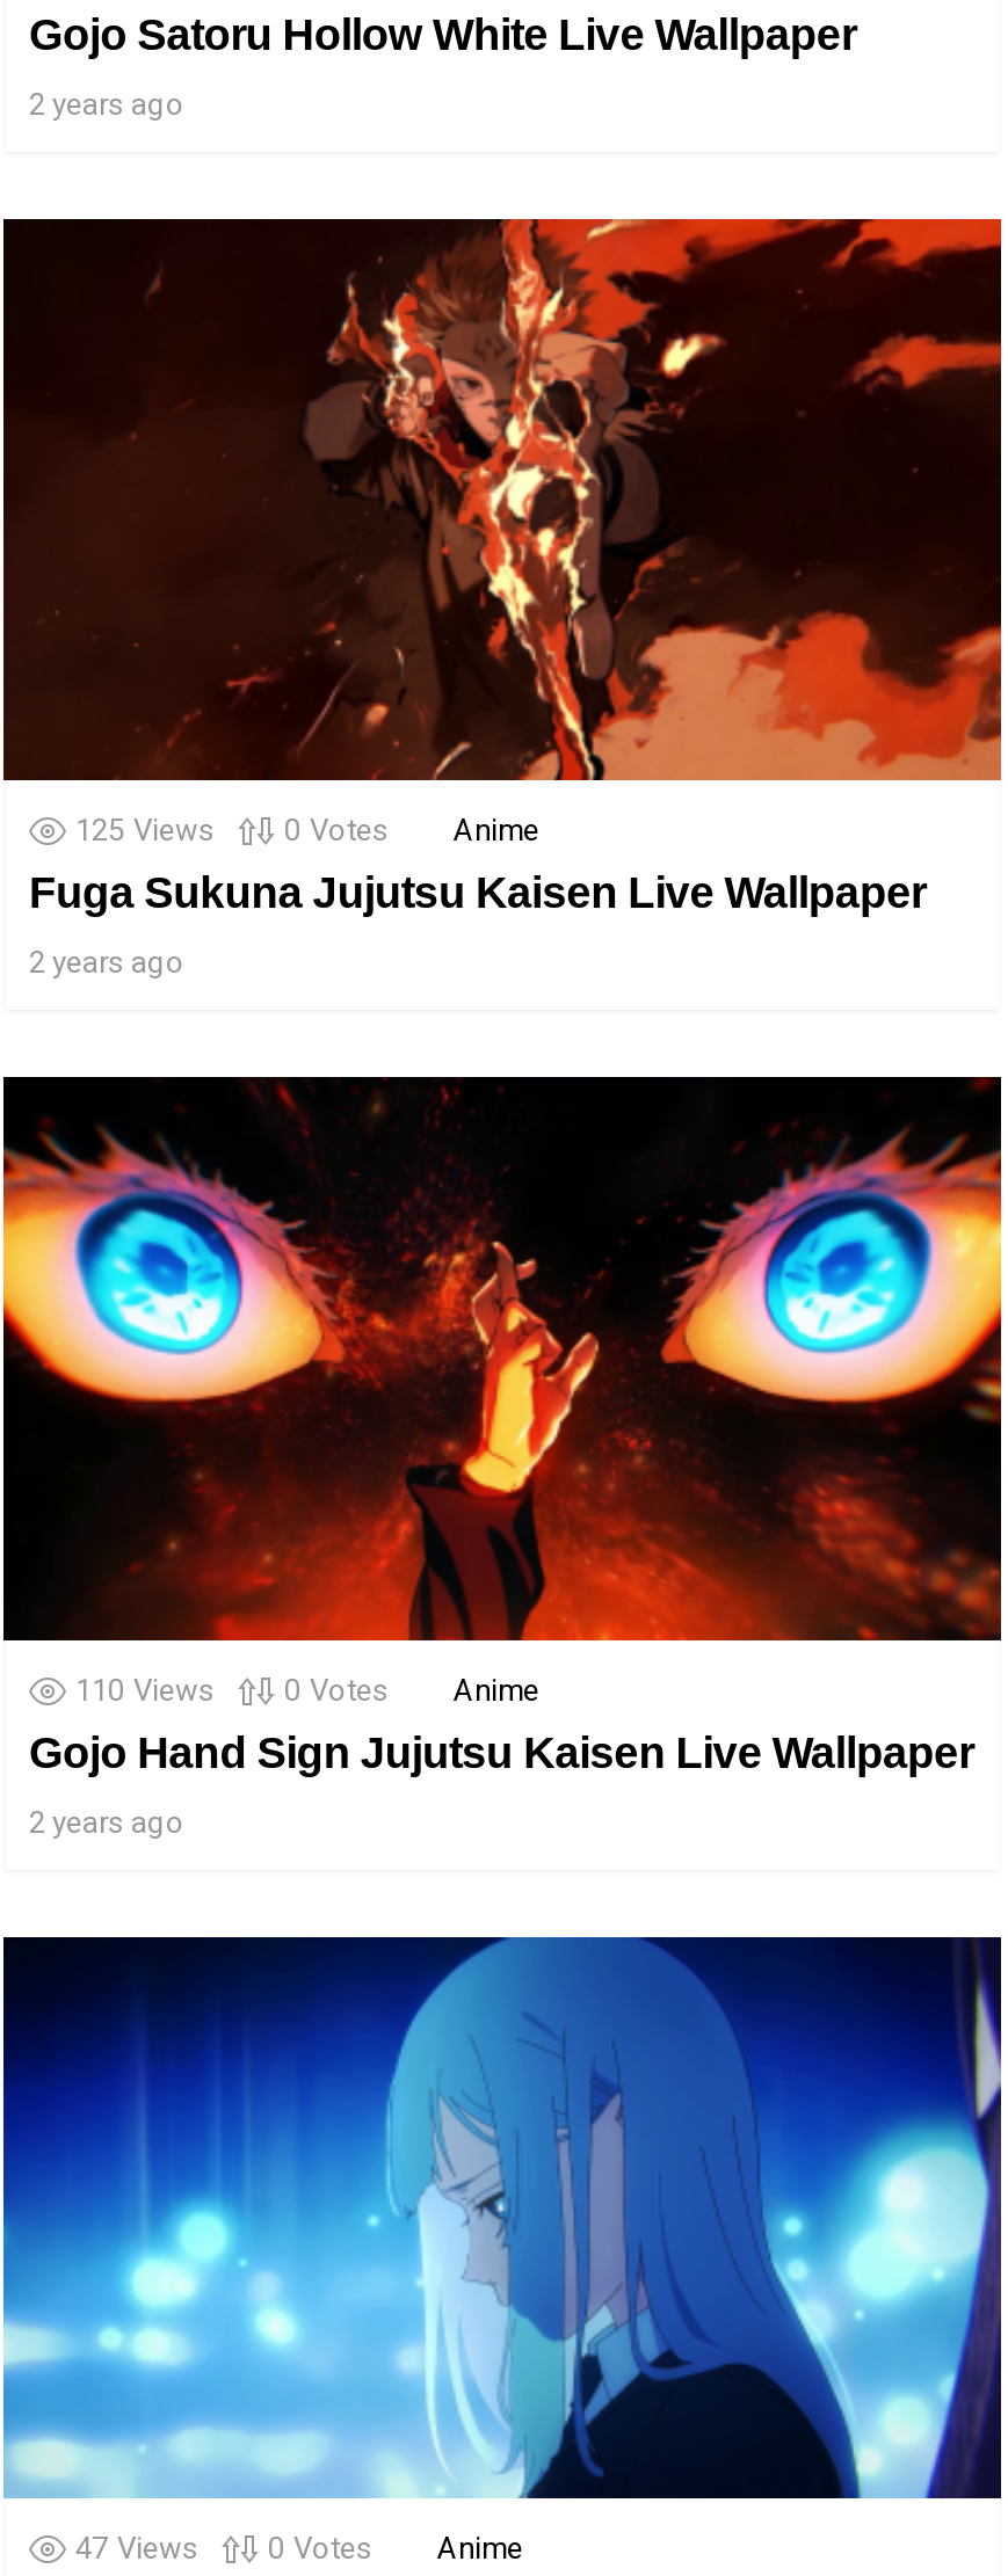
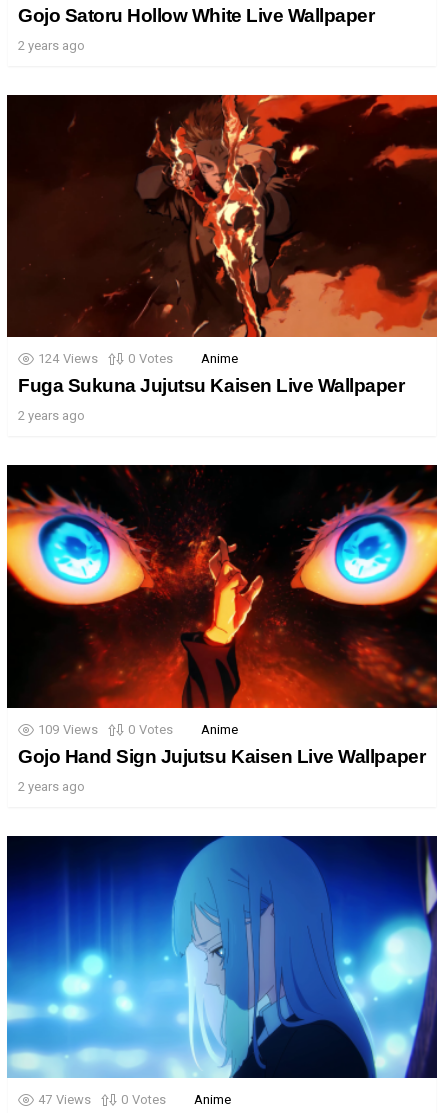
[75,814,539,849] 125 Views 0 Votes Anime -> [38,351,238,366] 124 Views 0 Votes Anime
[75,1672,539,1707] 110 Views 0 Votes Anime -> [38,722,238,737] 109 Views 0 Votes Anime

